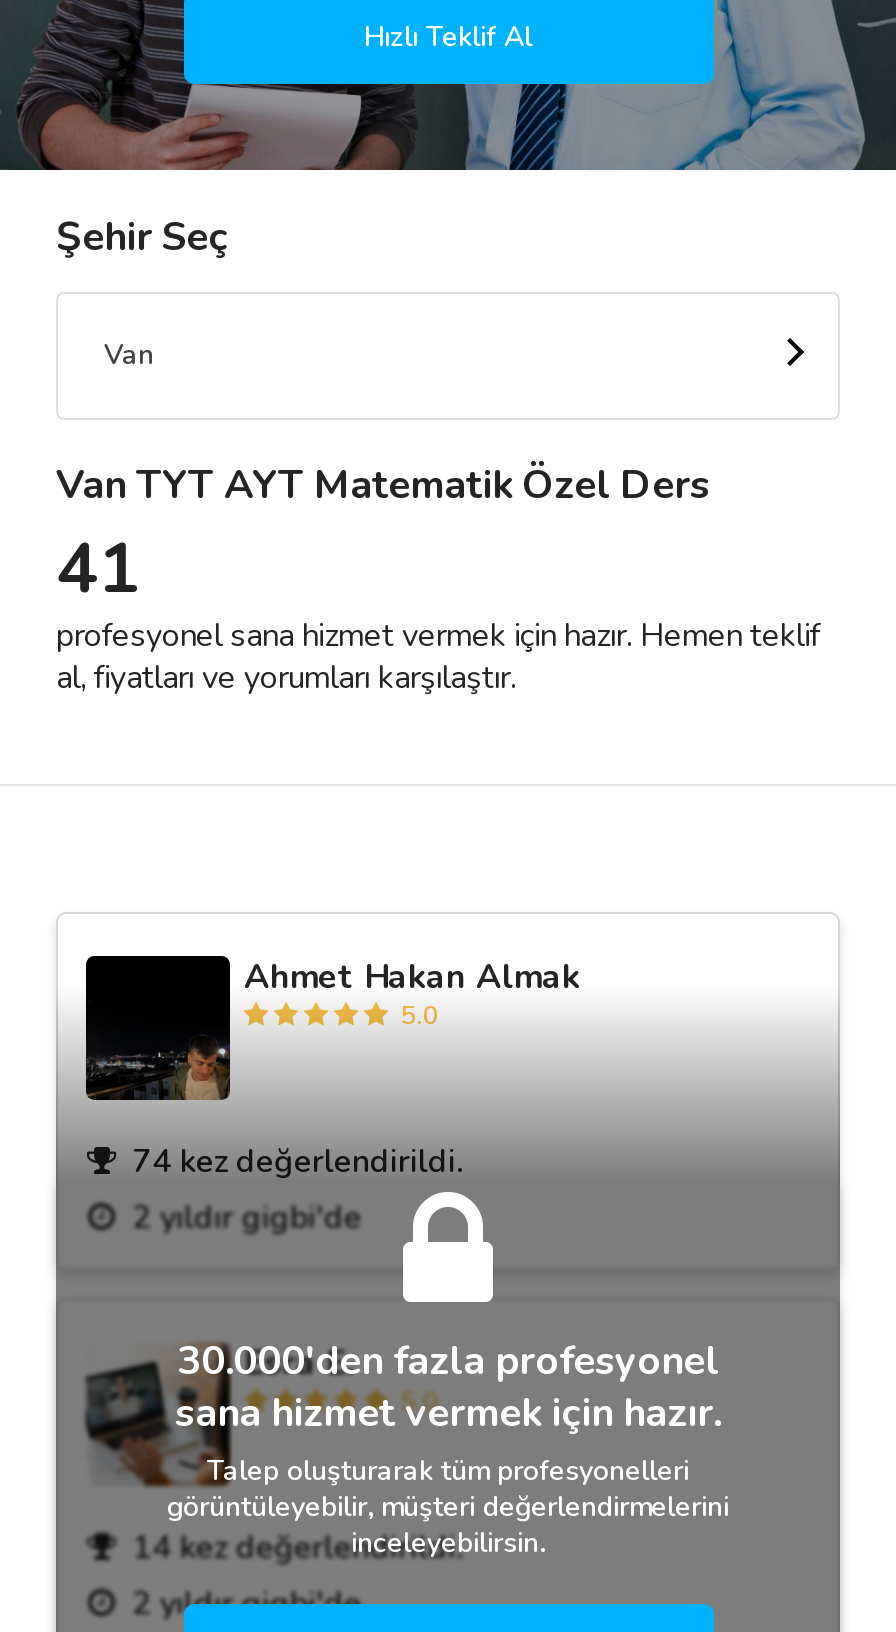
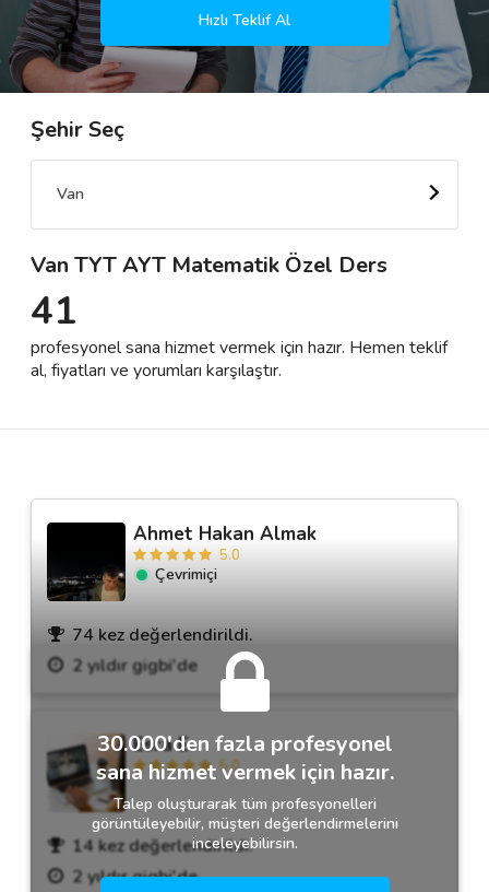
none -> [154,564,217,585] Çevrimiçi

